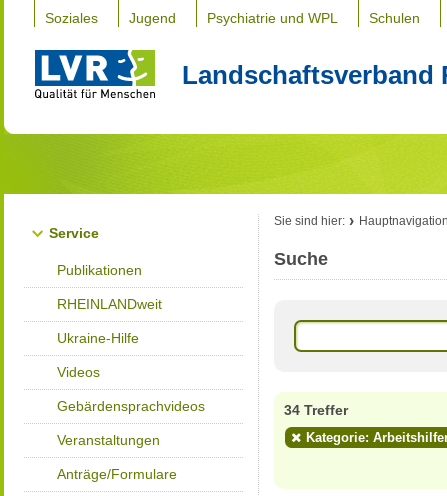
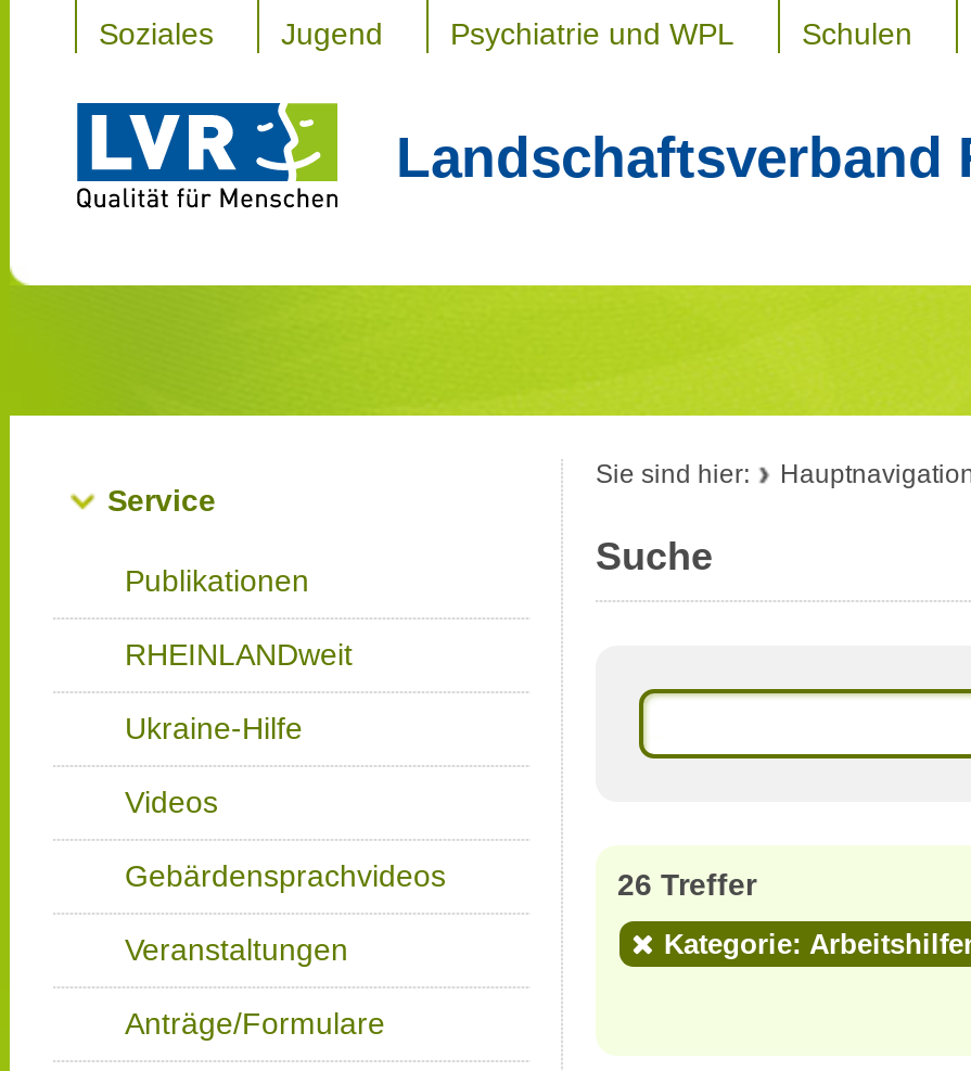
[284,402,348,418] 34 Treffer -> [617,867,756,902] 26 Treffer

